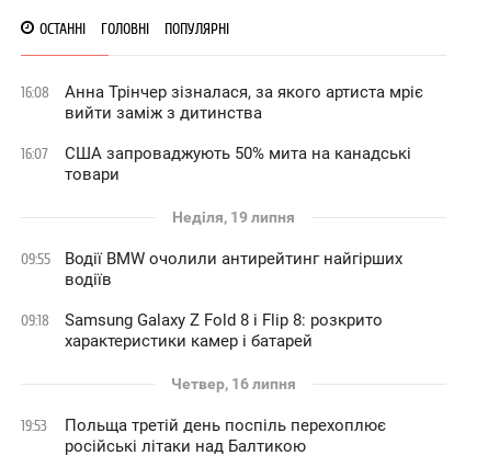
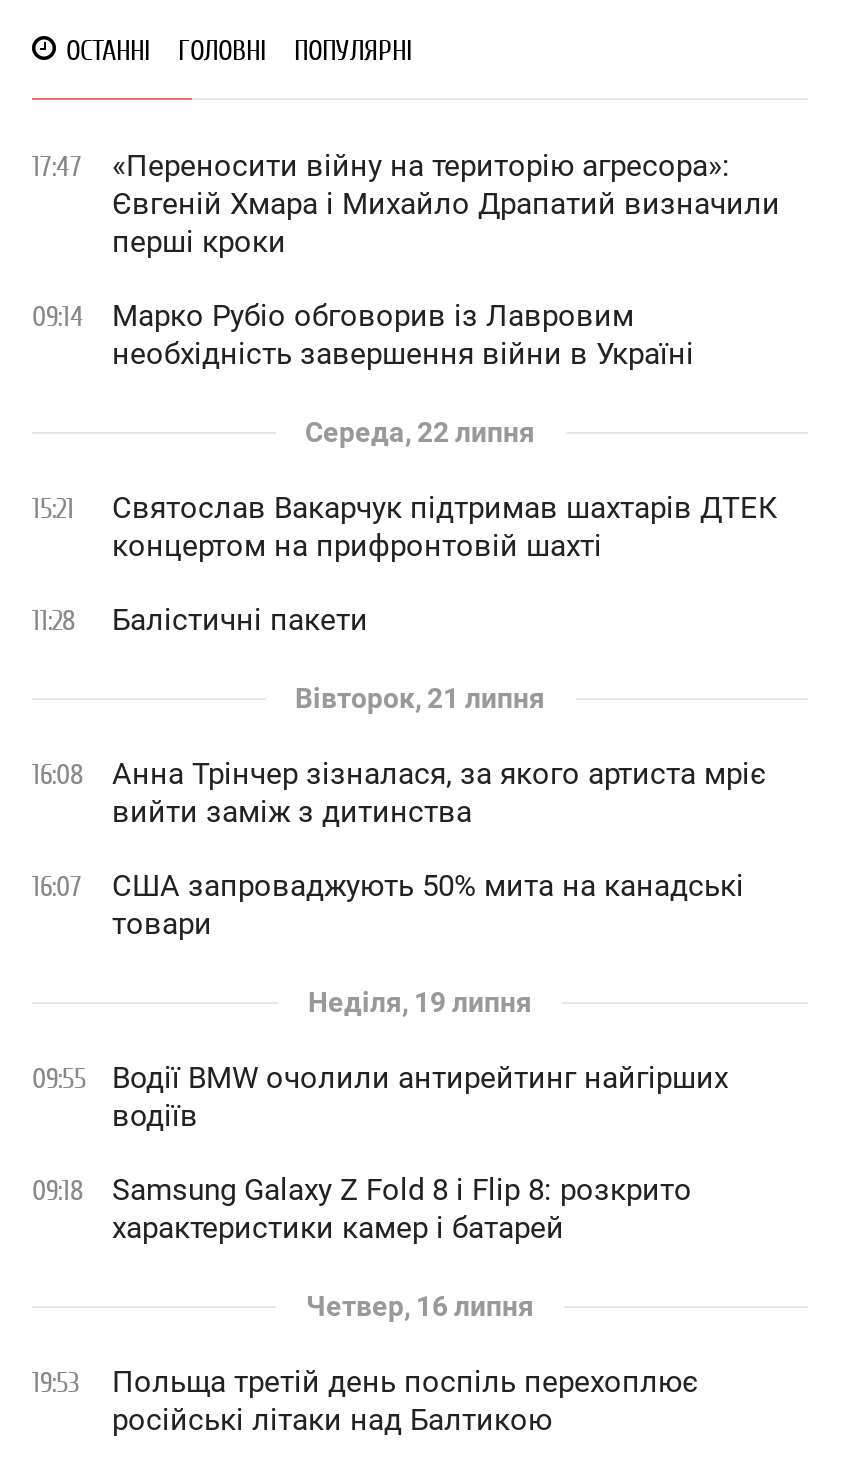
none -> [32,149,780,715] 17:47 | «Переносити війну на територію агресора»: | Євгеній Хмара і Михайло Драпатий визначили | перші кроки | 09:14 | Марко Рубіо обговорив із Лавровим | необхідність завершення війни в Україні | Середа, 22 липня | 15:21 | Святослав Вакарчук підтримав шахтарів ДТЕК | концертом на прифронтовій шахті | 11:28 | Балістичні пакети | Вівторок, 21 липня

